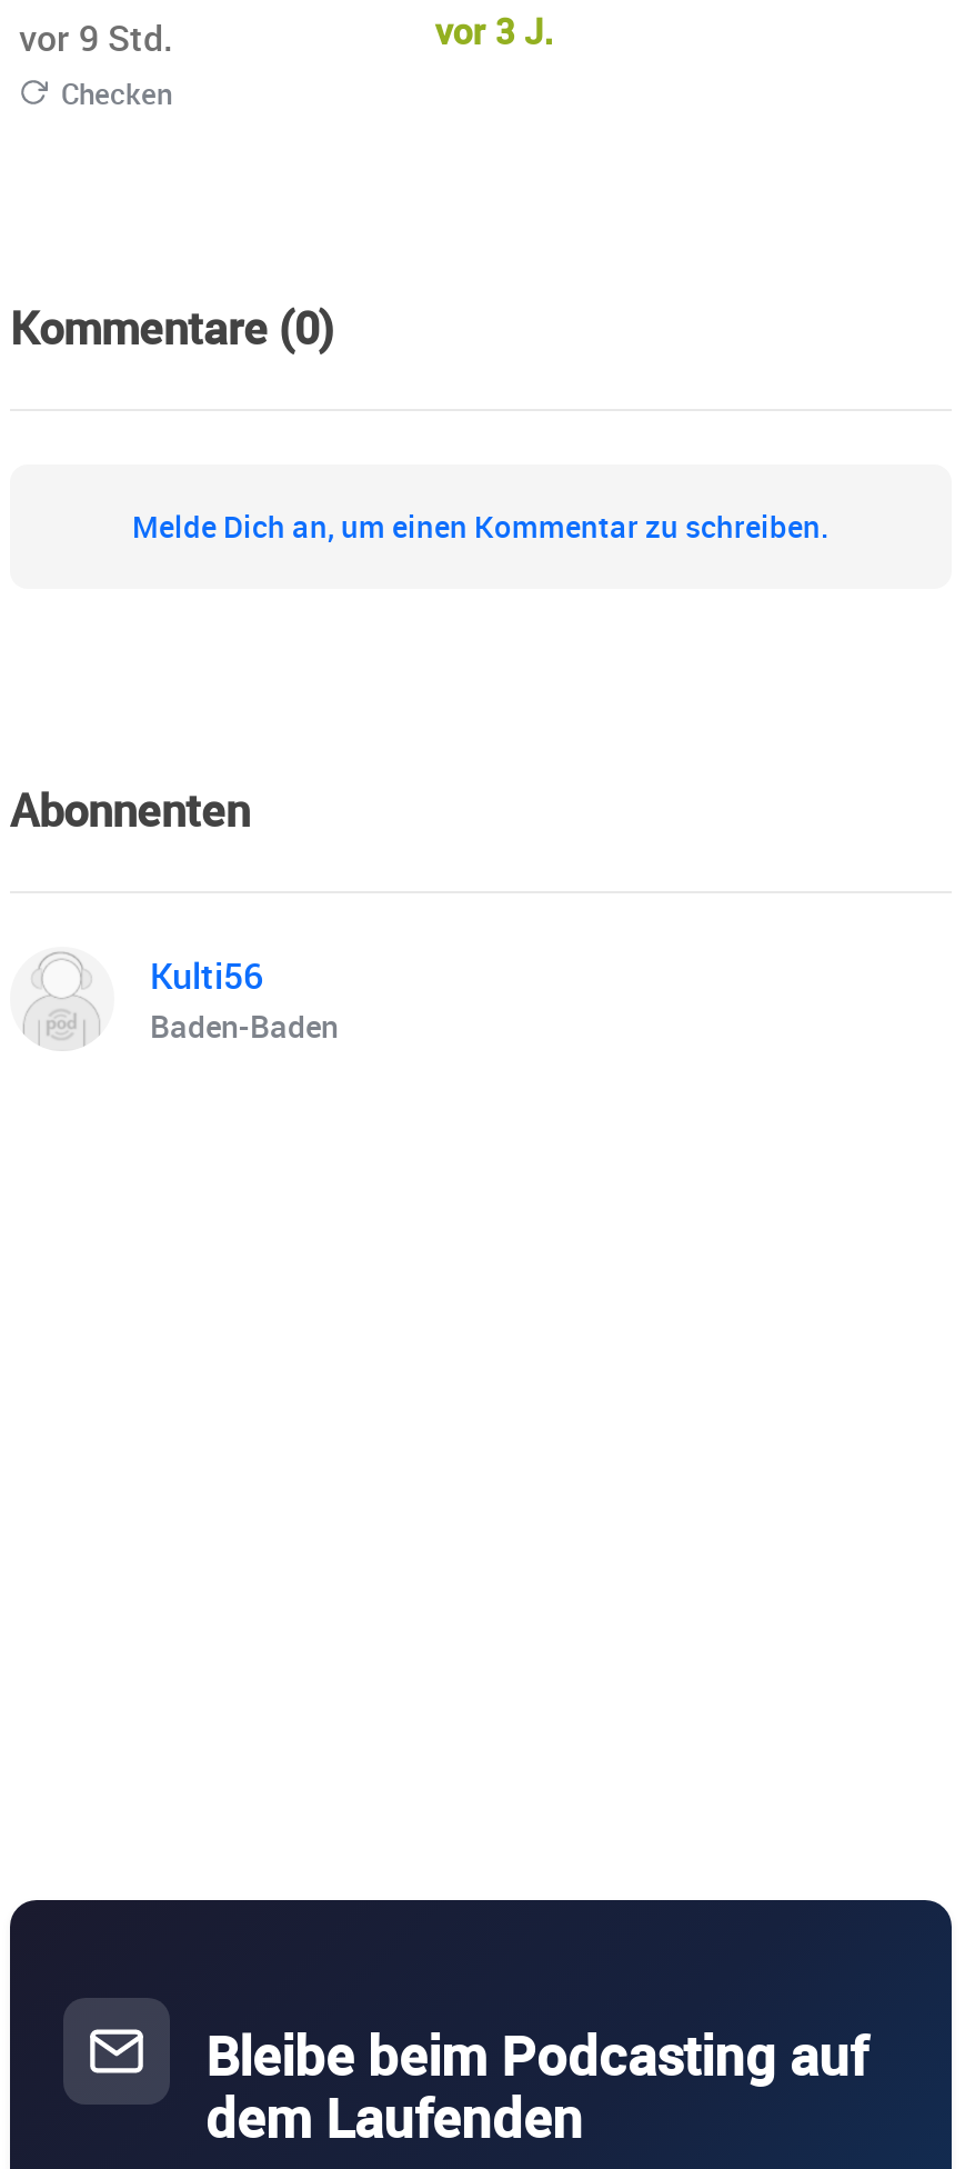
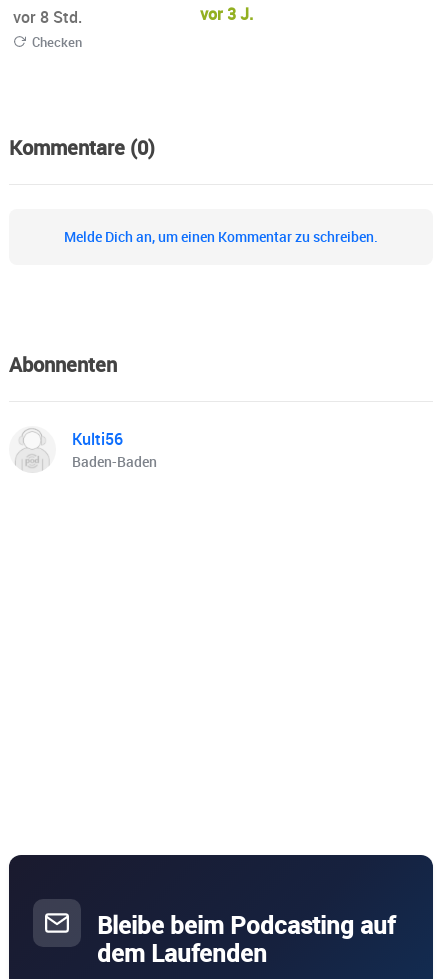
[19,14,172,63] vor 9 Std. -> [13,6,82,28] vor 8 Std.

